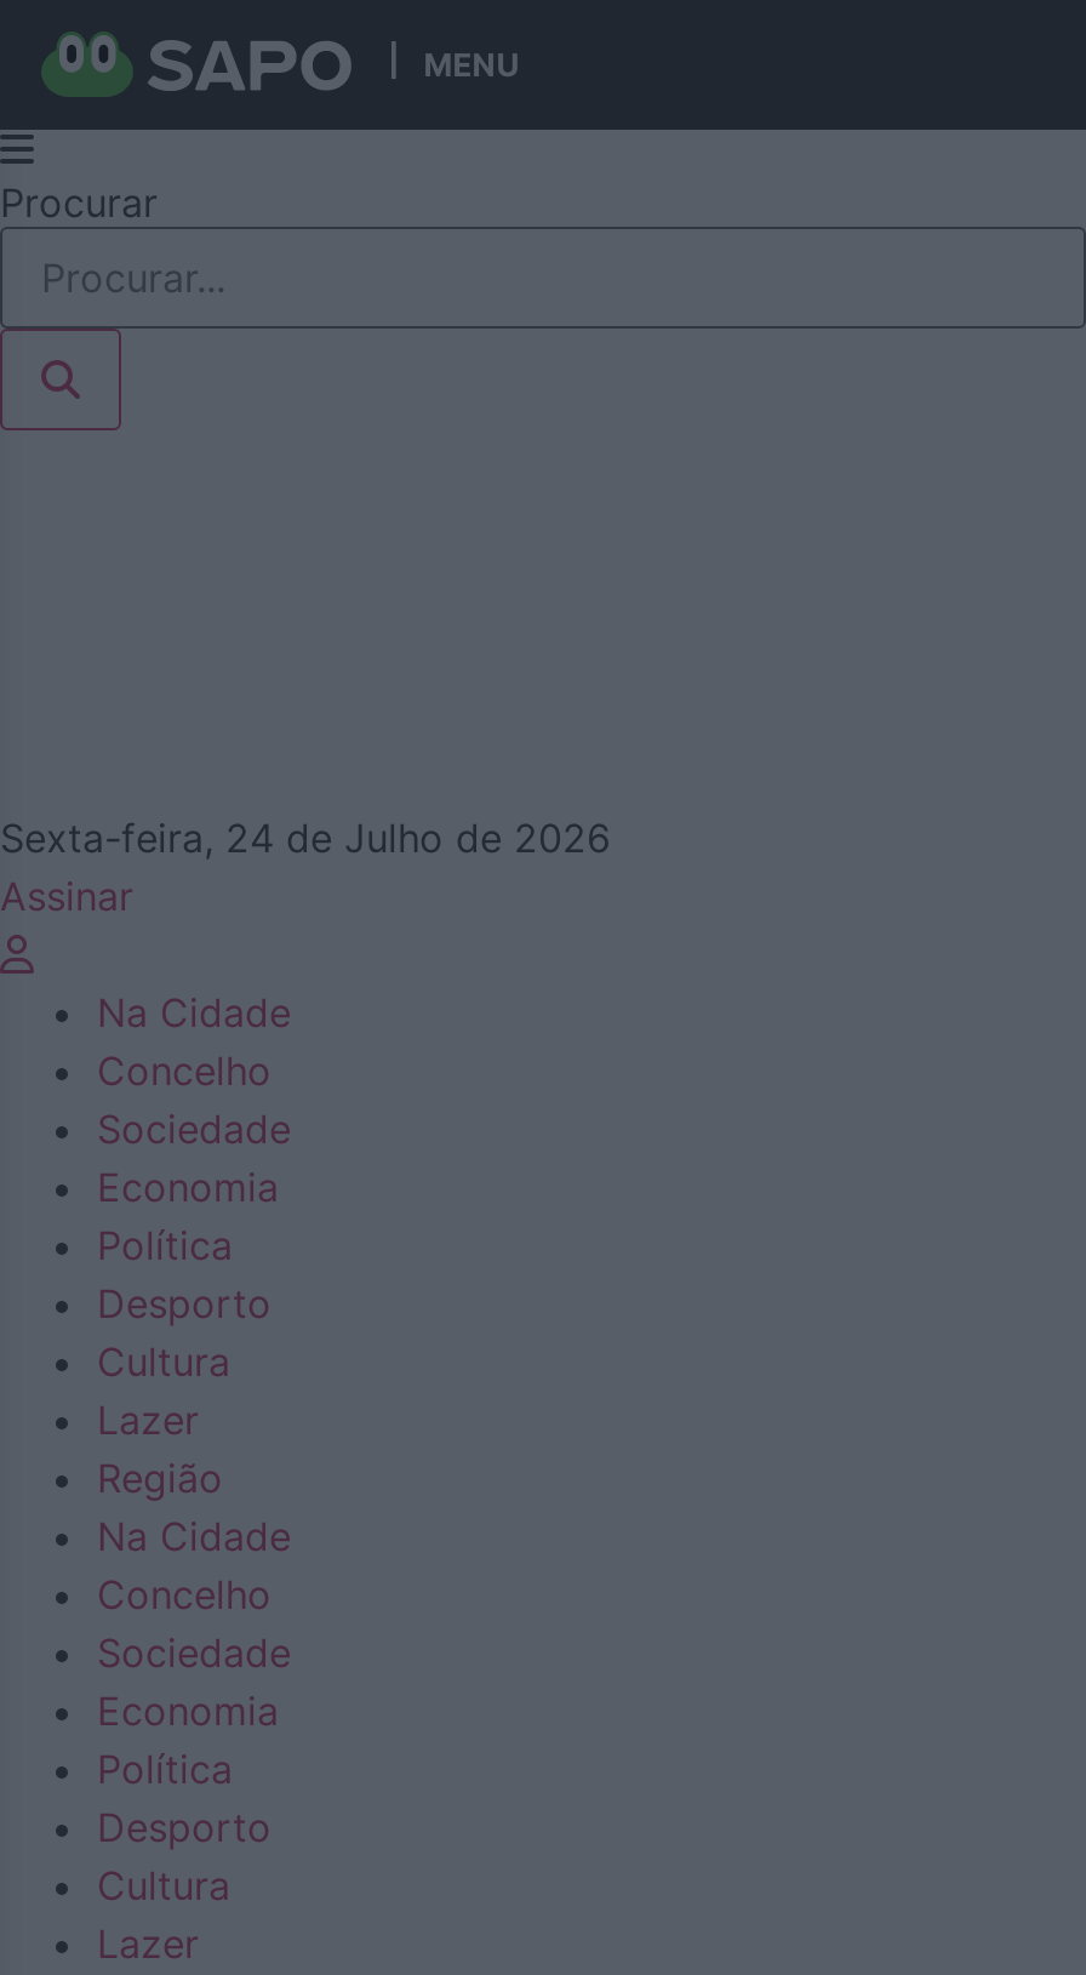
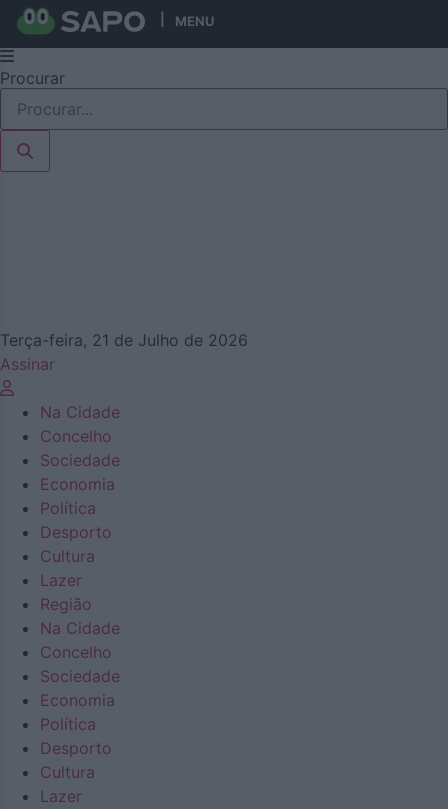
[0,814,611,862] Sexta-feira, 24 de Julho de 2026 -> [0,330,248,350] Terça-feira, 21 de Julho de 2026

